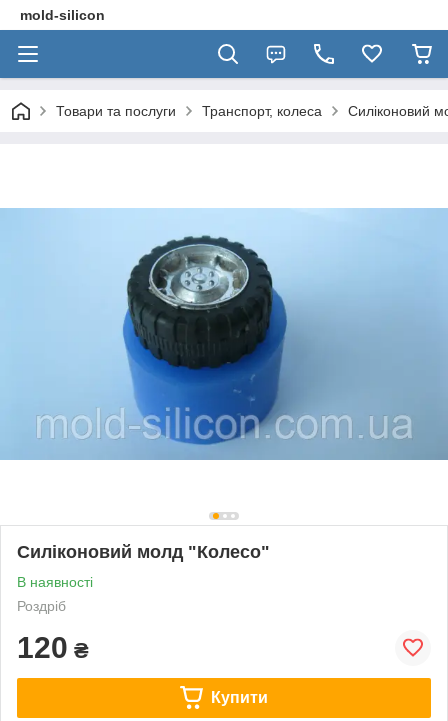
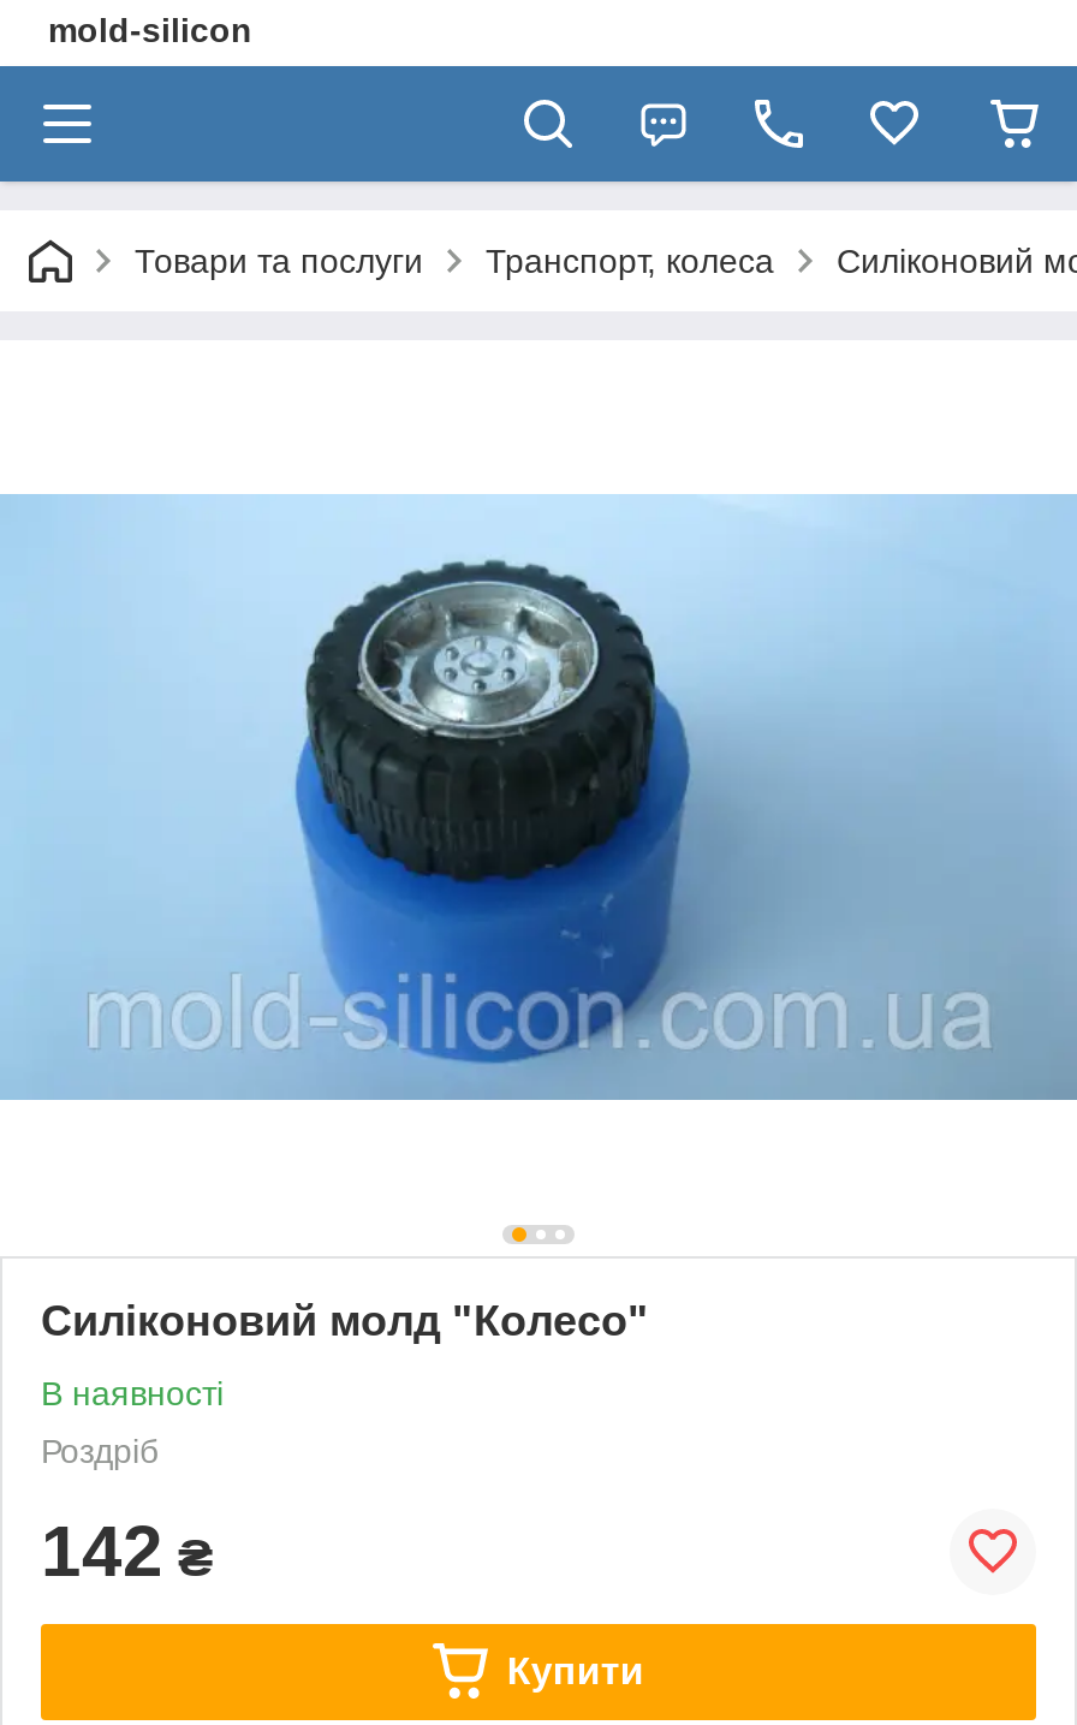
[17,631,89,664] 120 ₴ -> [41,1511,214,1590] 142 ₴

